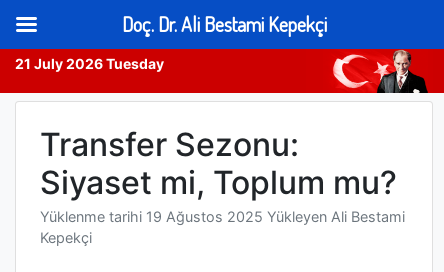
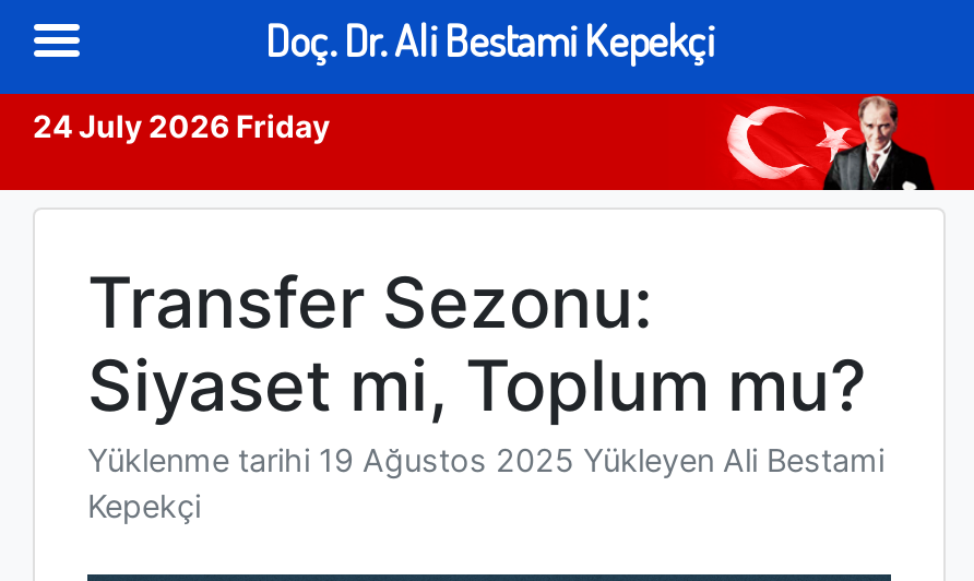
[15,55,164,72] 21 July 2026 Tuesday -> [33,107,330,145] 24 July 2026 Friday

